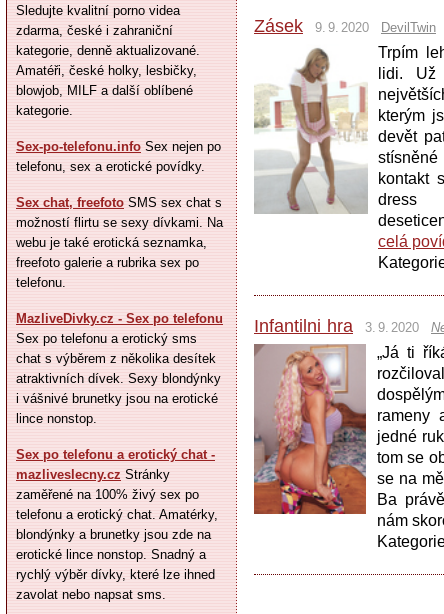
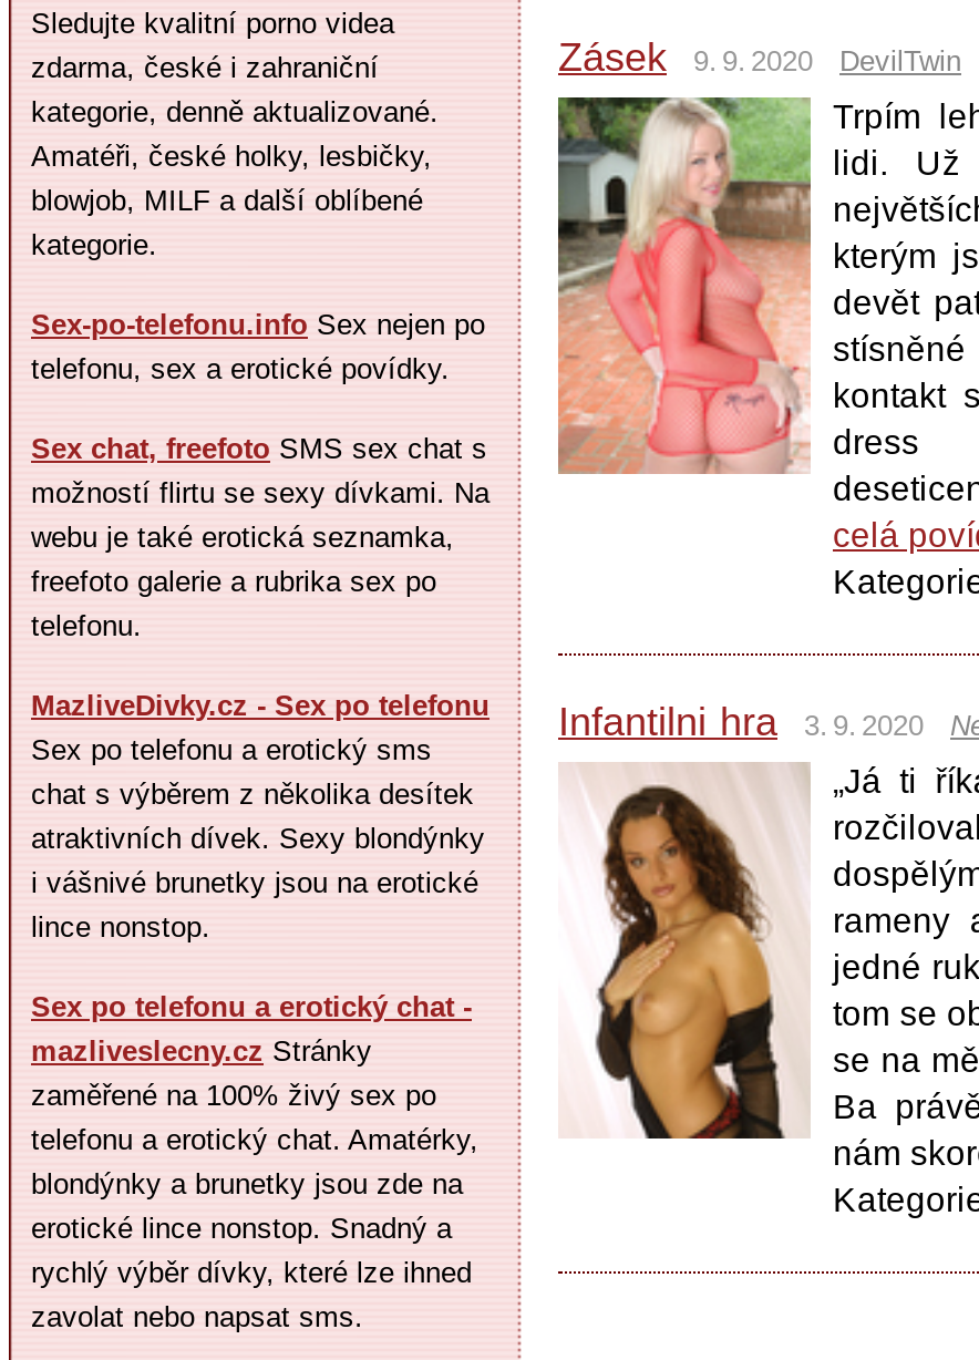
[254,44,368,214] [image] -> [556,95,813,474] [image]
[253,344,367,515] [image] -> [558,764,808,1141] [image]

